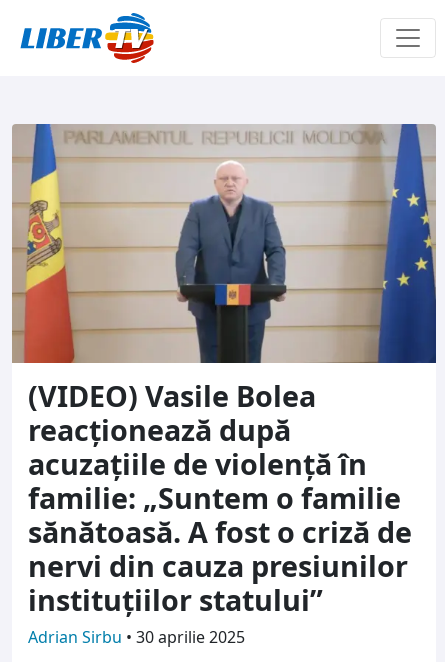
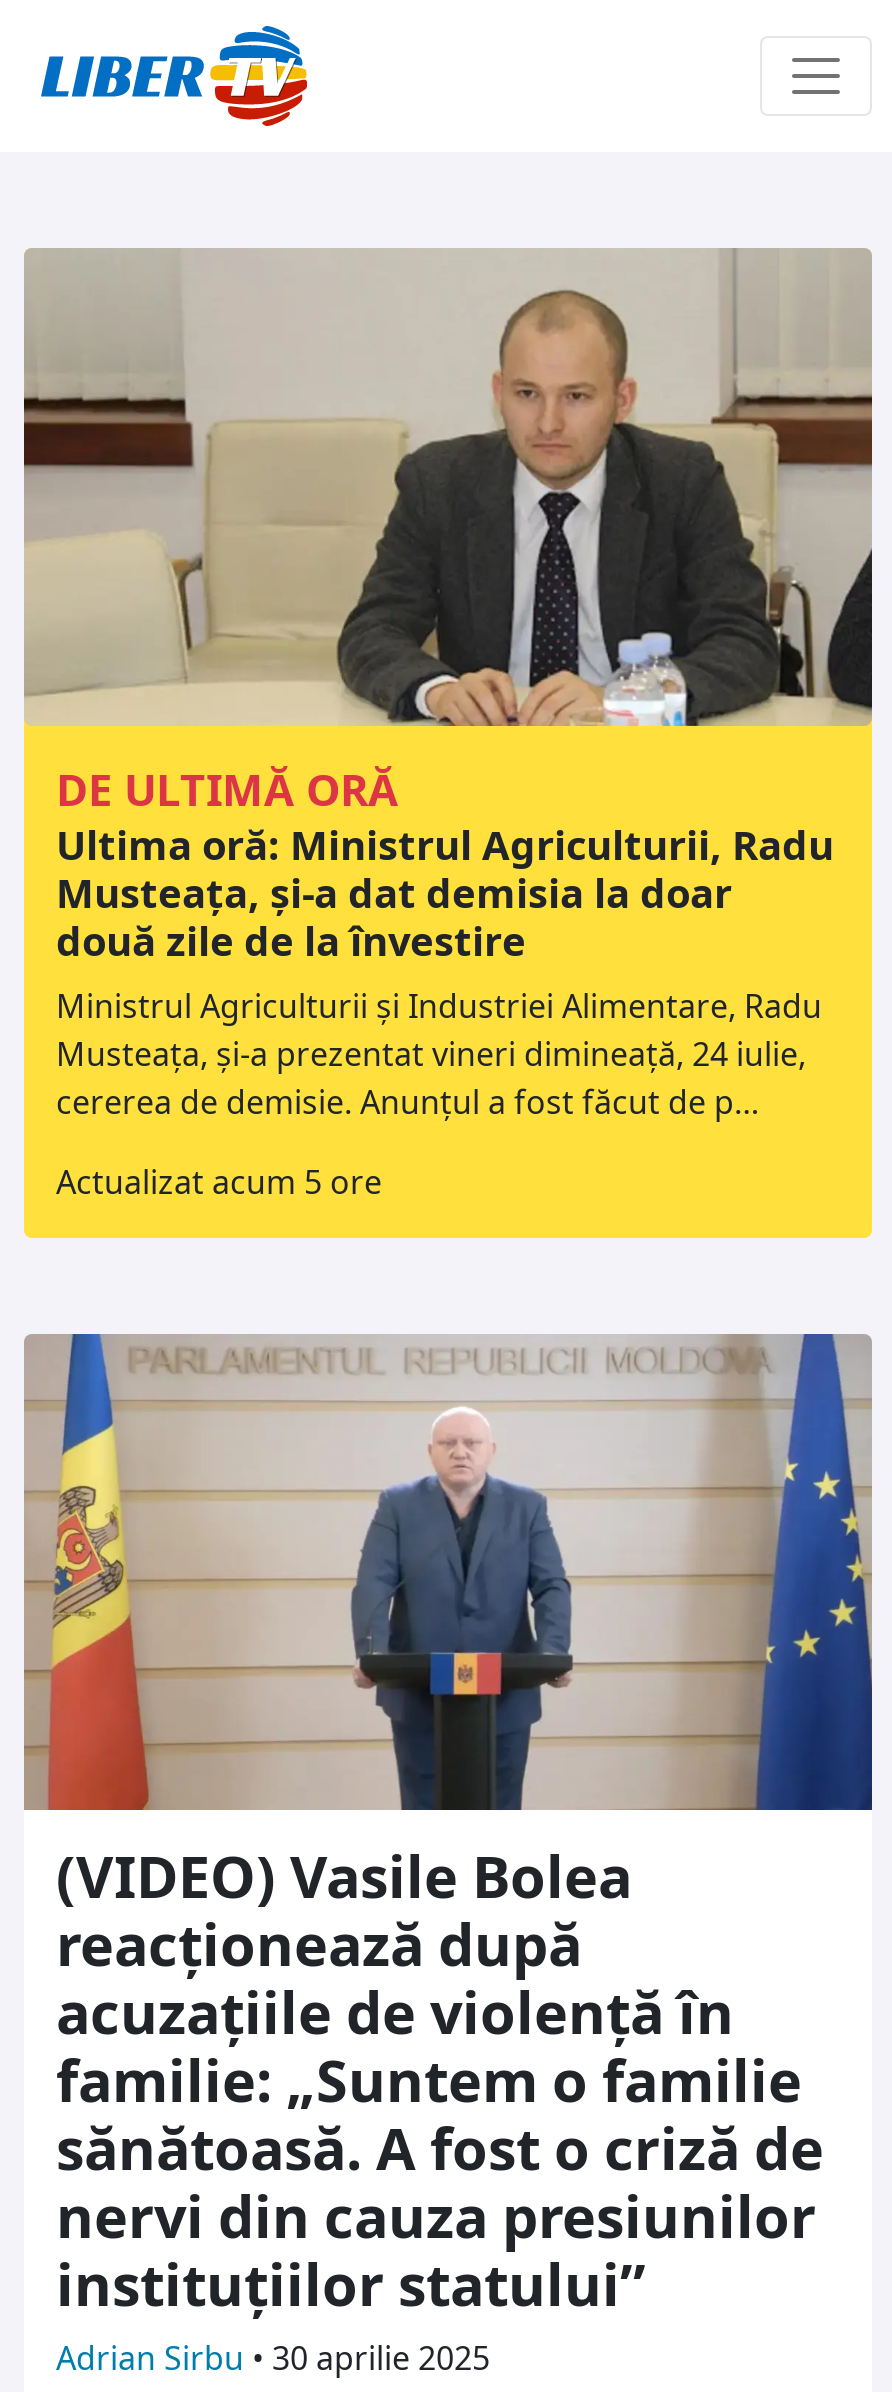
none -> [22,248,874,1240] [image] | DE ULTIMĂ ORĂ | Ultima oră: Ministrul Agriculturii, Radu | Musteața, și-a dat demisia la doar | două zile de la învestire | Ministrul Agriculturii și Industriei Alimentare, Radu | Musteața, și-a prezentat vineri dimineață, 24 iulie, | cererea de demisie. Anunțul a fost făcut de p… | Actualizat acum 5 ore

